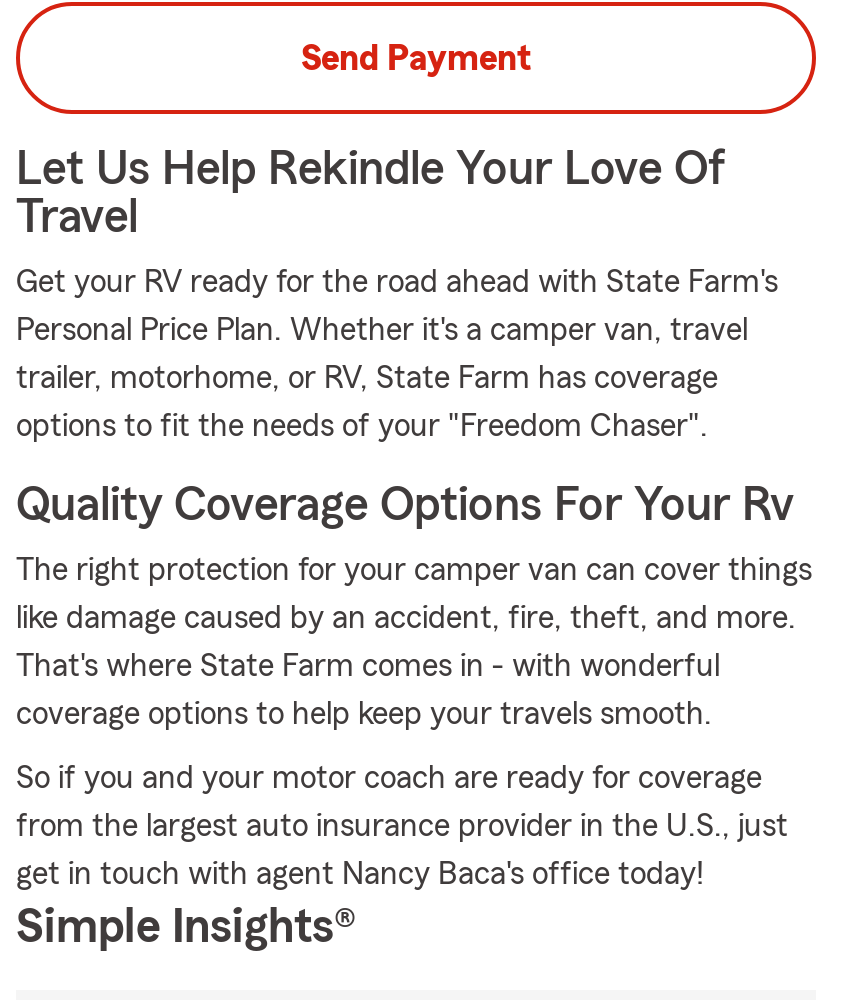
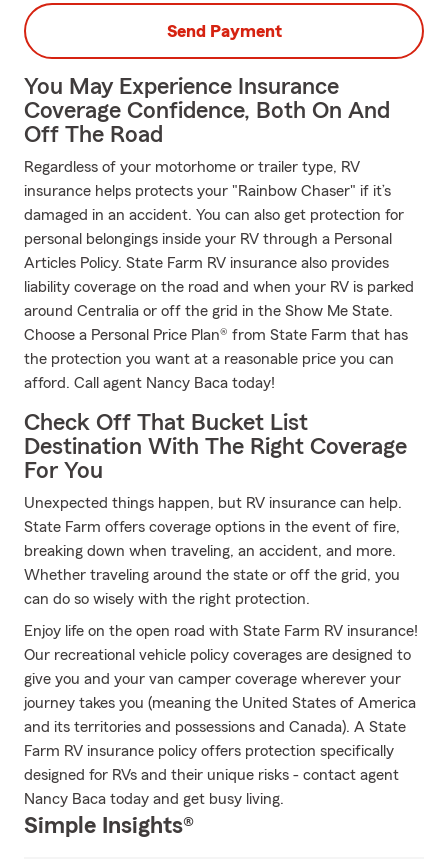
[16,146,812,890] Let Us Help Rekindle Your Love Of | Travel | Get your RV ready for the road ahead with State Farm's | Personal Price Plan. Whether it's a camper van, travel | trailer, motorhome, or RV, State Farm has coverage | options to fit the needs of your "Freedom Chaser". | Quality Coverage Options For Your Rv | The right protection for your camper van can cover things | like damage caused by an accident, fire, theft, and more. | That's where State Farm comes in - with wonderful | coverage options to help keep your travels smooth. | So if you and your motor coach are ready for coverage | from the largest auto insurance provider in the U.S., just | get in touch with agent Nancy Baca's office today! -> [24,75,418,807] You May Experience Insurance | Coverage Confidence, Both On And | Off The Road | Regardless of your motorhome or trailer type, RV | insurance helps protects your "Rainbow Chaser" if it’s | damaged in an accident. You can also get protection for | personal belongings inside your RV through a Personal | Articles Policy. State Farm RV insurance also provides | liability coverage on the road and when your RV is parked | around Centralia or off the grid in the Show Me State. | Choose a Personal Price Plan® from State Farm that has | the protection you want at a reasonable price you can | afford. Call agent Nancy Baca today! | Check Off That Bucket List | Destination With The Right Coverage | For You | Unexpected things happen, but RV insurance can help. | State Farm offers coverage options in the event of fire, | breaking down when traveling, an accident, and more. | Whether traveling around the state or off the grid, you | can do so wisely with the right protection. | Enjoy life on the open road with State Farm RV insurance! | Our recreational vehicle policy coverages are designed to | give you and your van camper coverage wherever your | journey takes you (meaning the United States of America | and its territories and possessions and Canada). A State | Farm RV insurance policy offers protection specifically | designed for RVs and their unique risks - contact agent | Nancy Baca today and get busy living.

